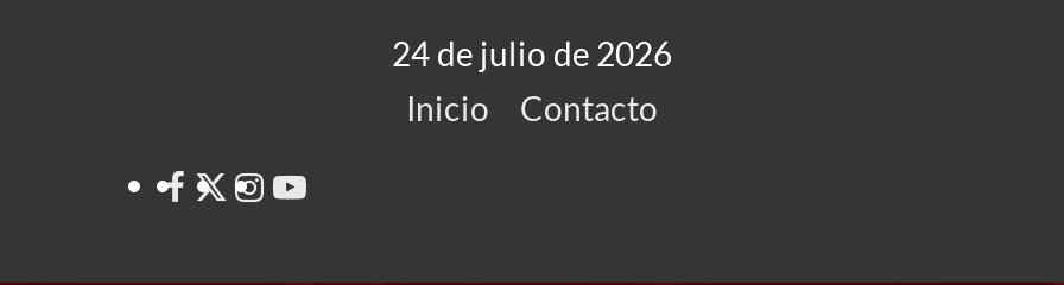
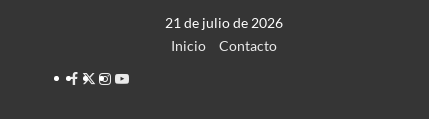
[392,33,672,74] 24 de julio de 2026 -> [165,14,283,31] 21 de julio de 2026

